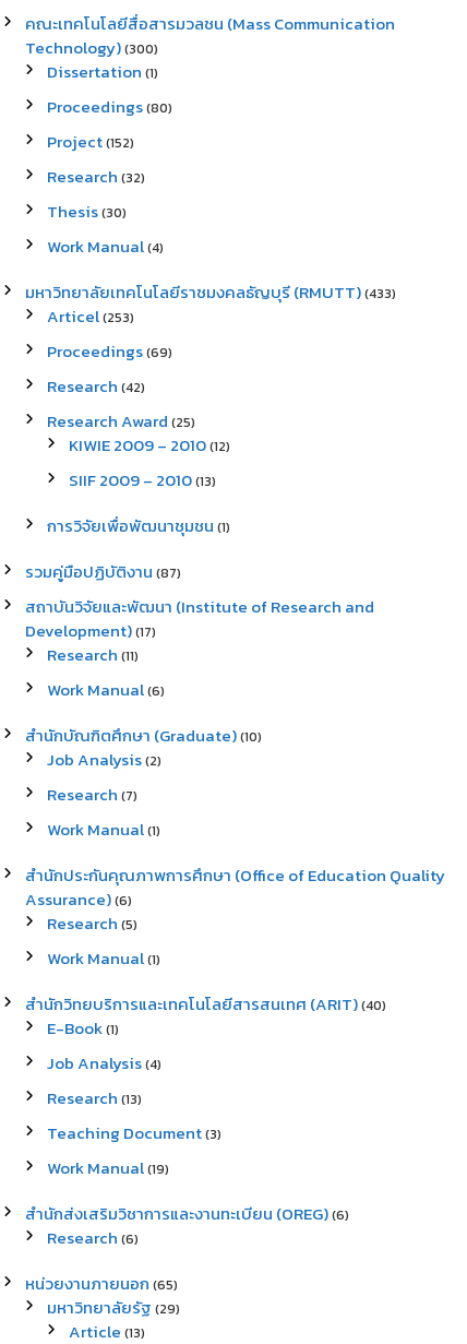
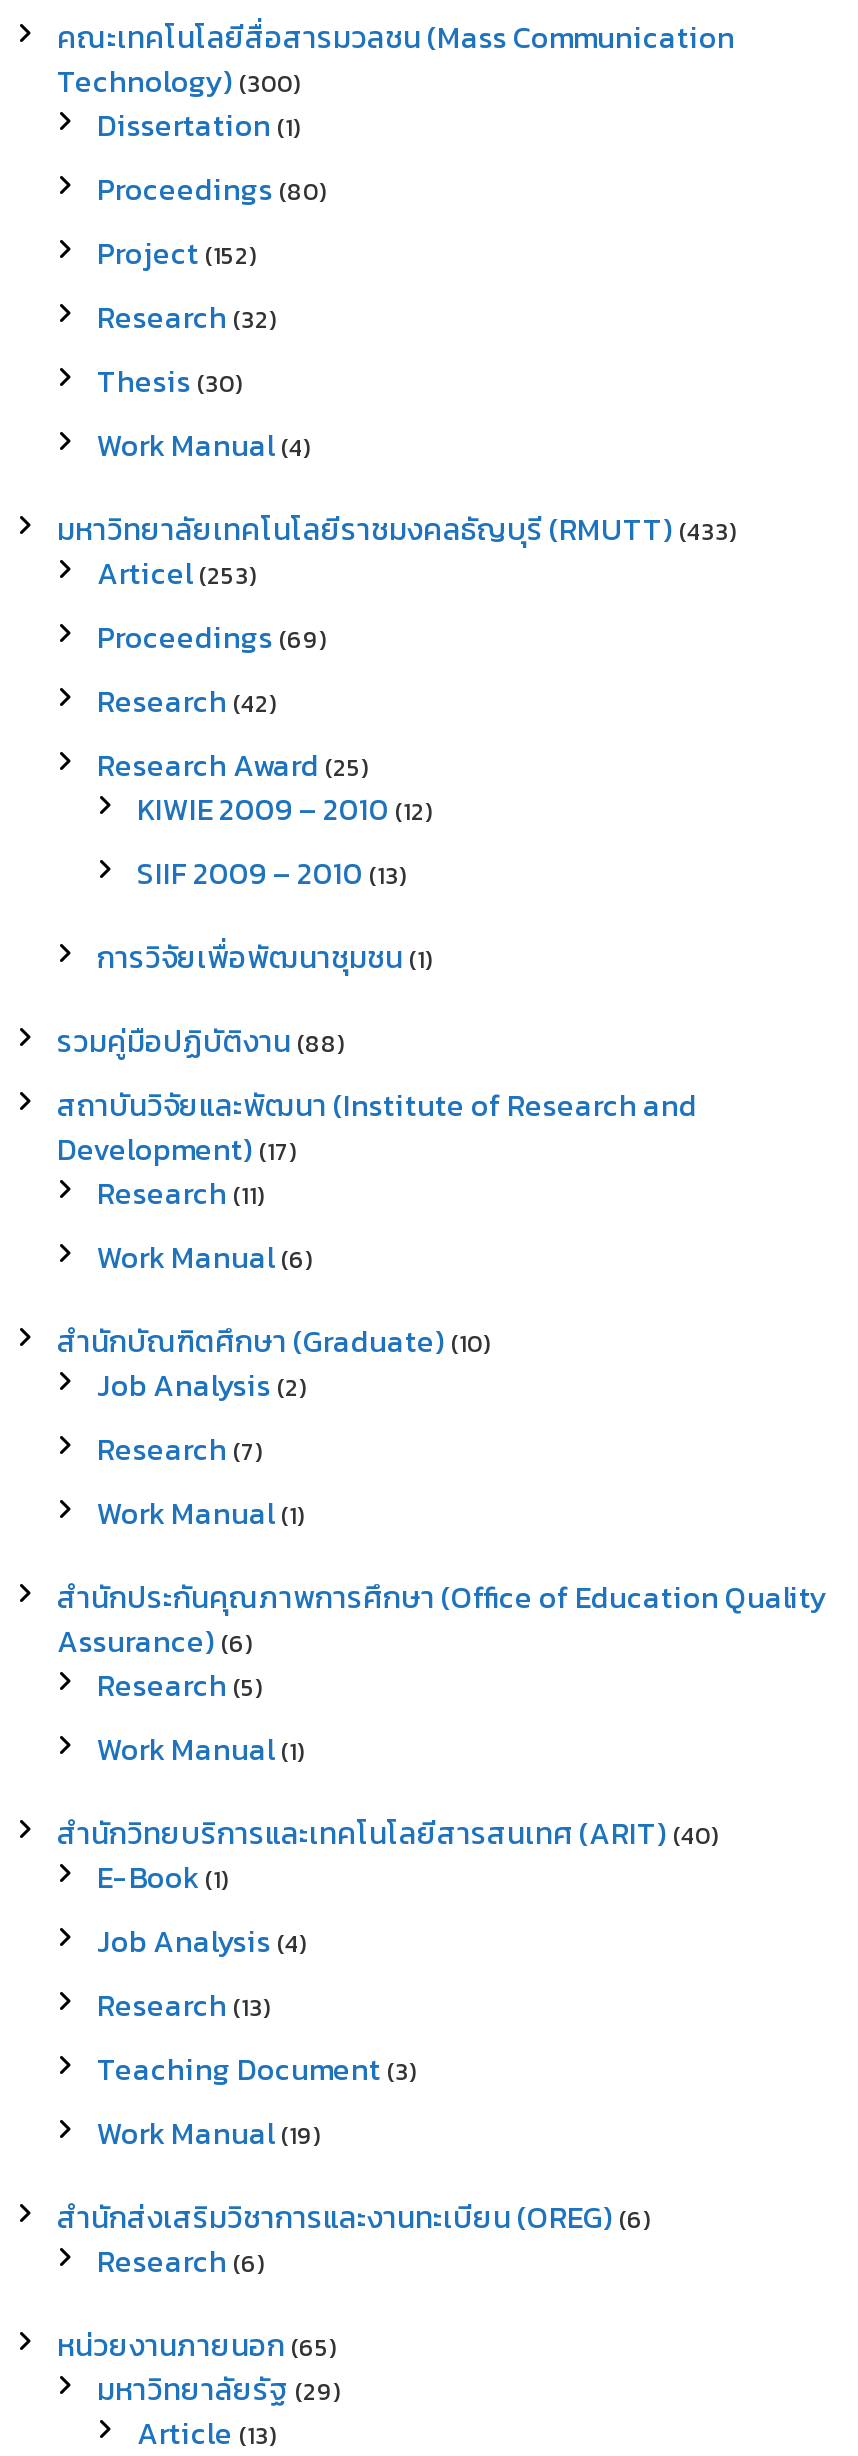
[25,559,181,584] รวมคู่มือปฏิบัติงาน(87) -> [57,1018,345,1064] รวมคู่มือปฏิบัติงาน(88)

